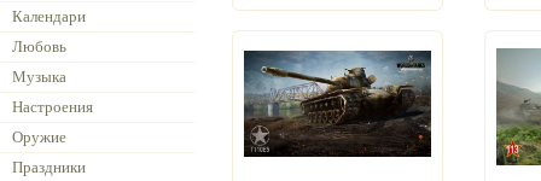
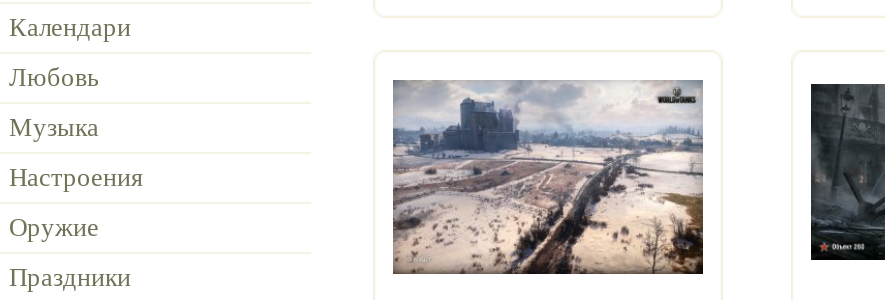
[244,49,431,165] [image] -> [391,80,705,276] [image]
[495,49,537,167] [image] -> [809,84,879,274] [image]

